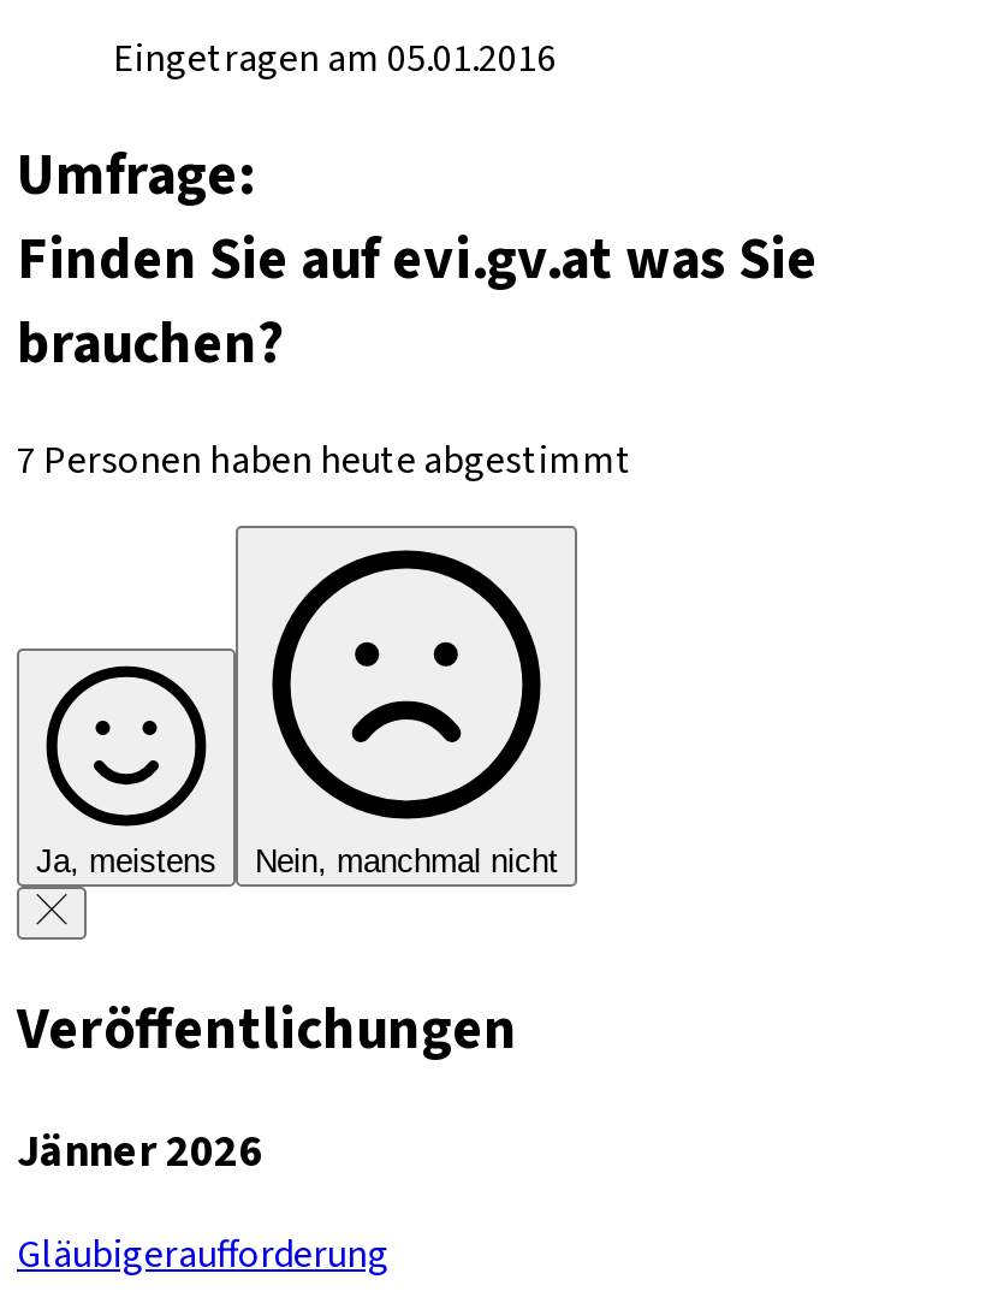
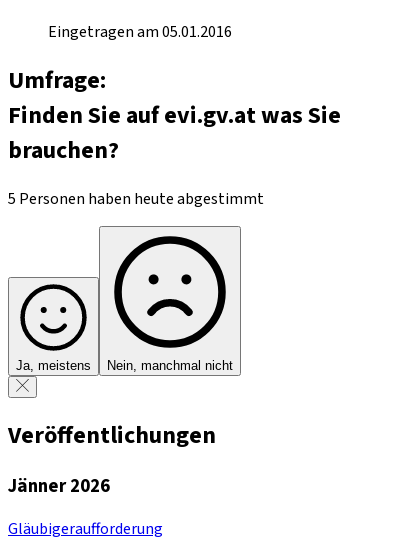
[17,434,632,487] 7 Personen haben heute abgestimmt -> [8,188,264,210] 5 Personen haben heute abgestimmt

